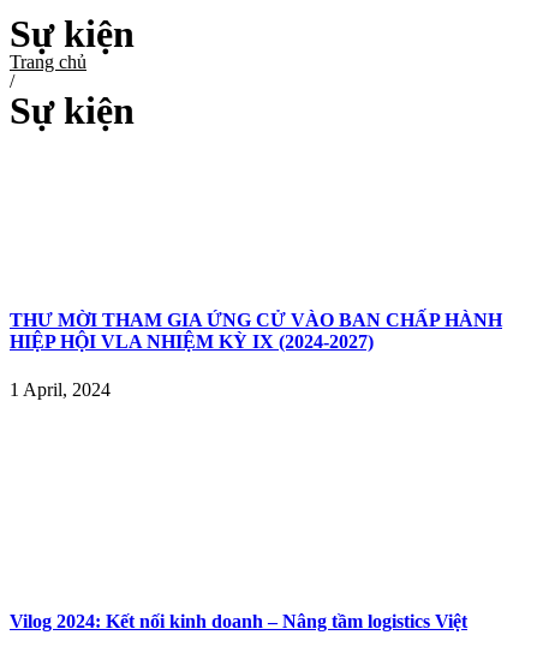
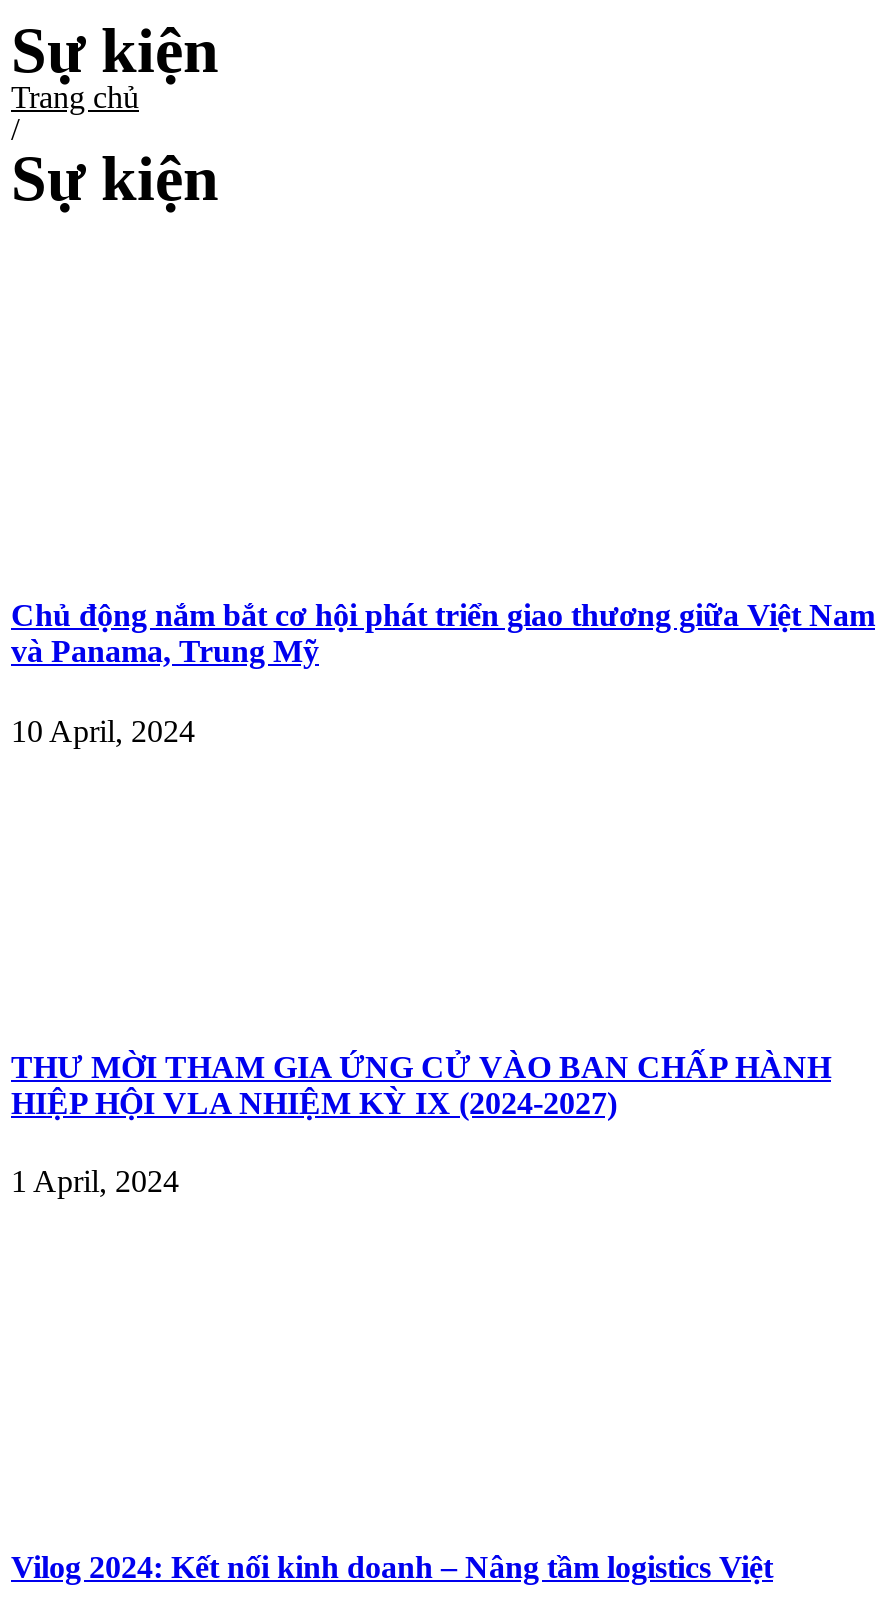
none -> [11,599,875,747] Chủ động nắm bắt cơ hội phát triển giao thương giữa Việt Nam | và Panama, Trung Mỹ | 10 April, 2024

